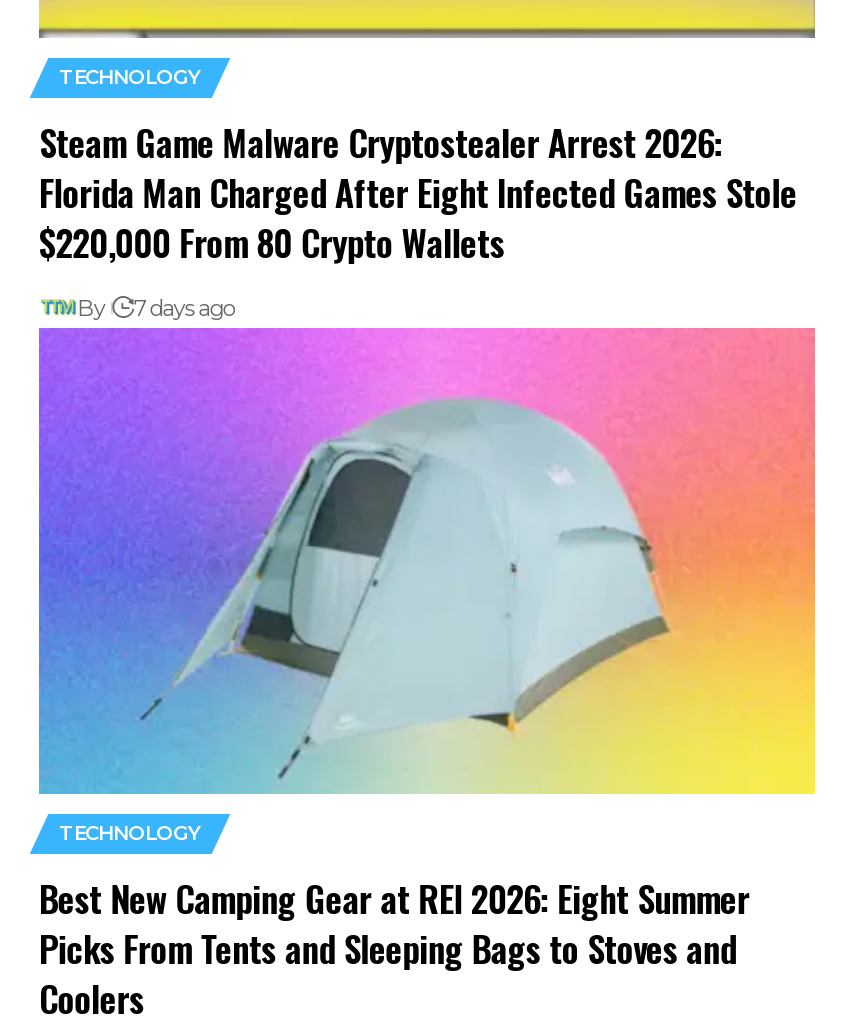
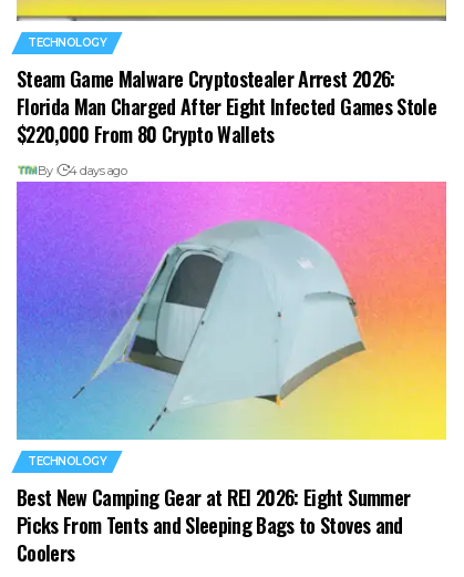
[77,294,233,322] By 7 days ago -> [38,163,126,178] By 4 days ago

